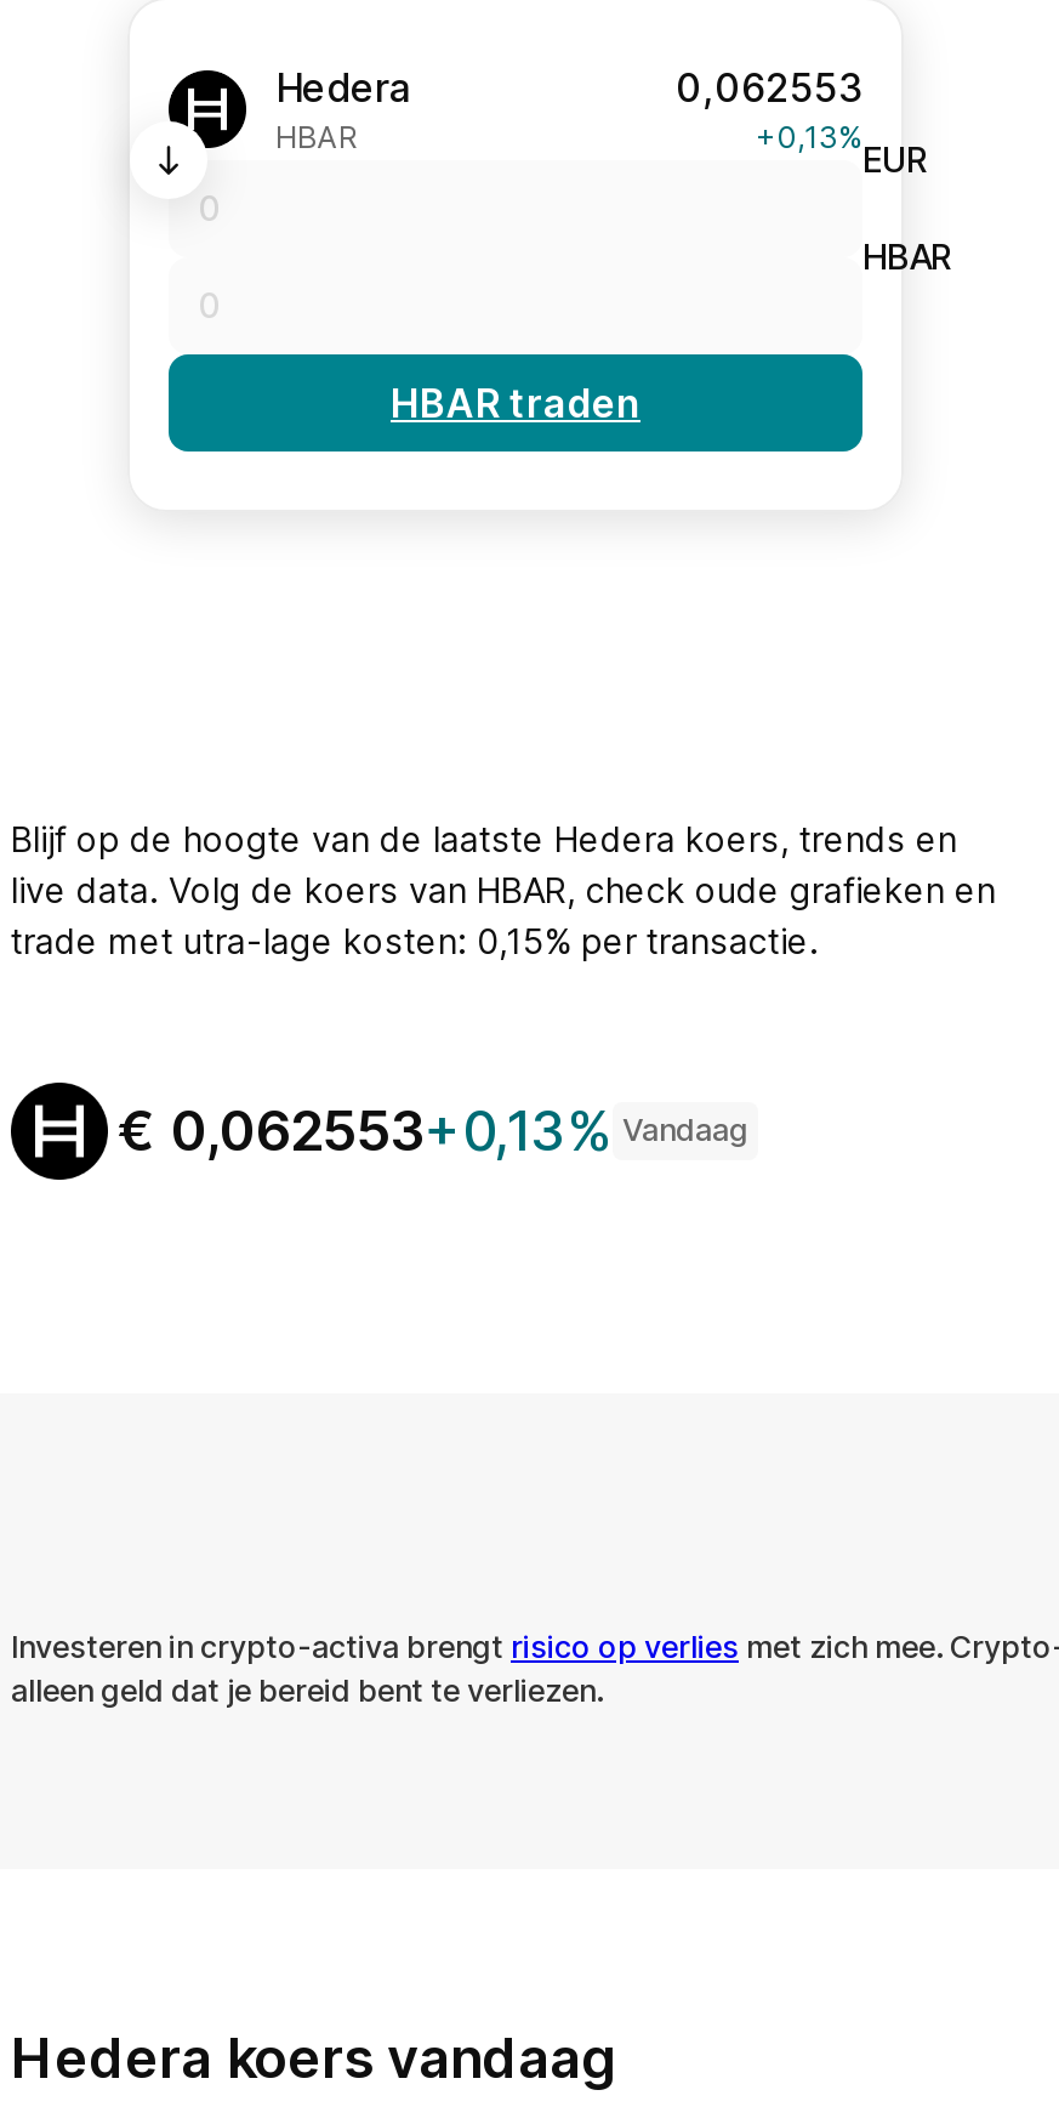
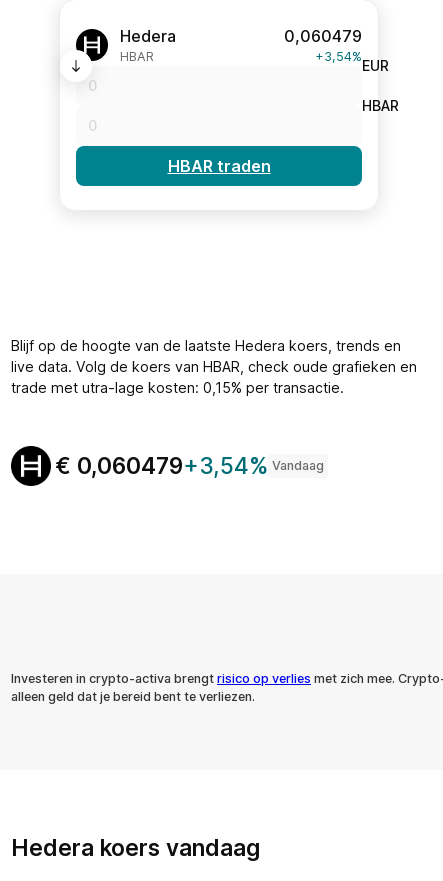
[676,63,862,112] 0,062553 -> [284,26,362,46] 0,060479
[756,119,862,155] +0,13% -> [315,49,362,64] +3,54%
[118,1097,748,1163] €0,062553+0,13% Vandaag -> [55,452,324,479] €0,060479+3,54% Vandaag

